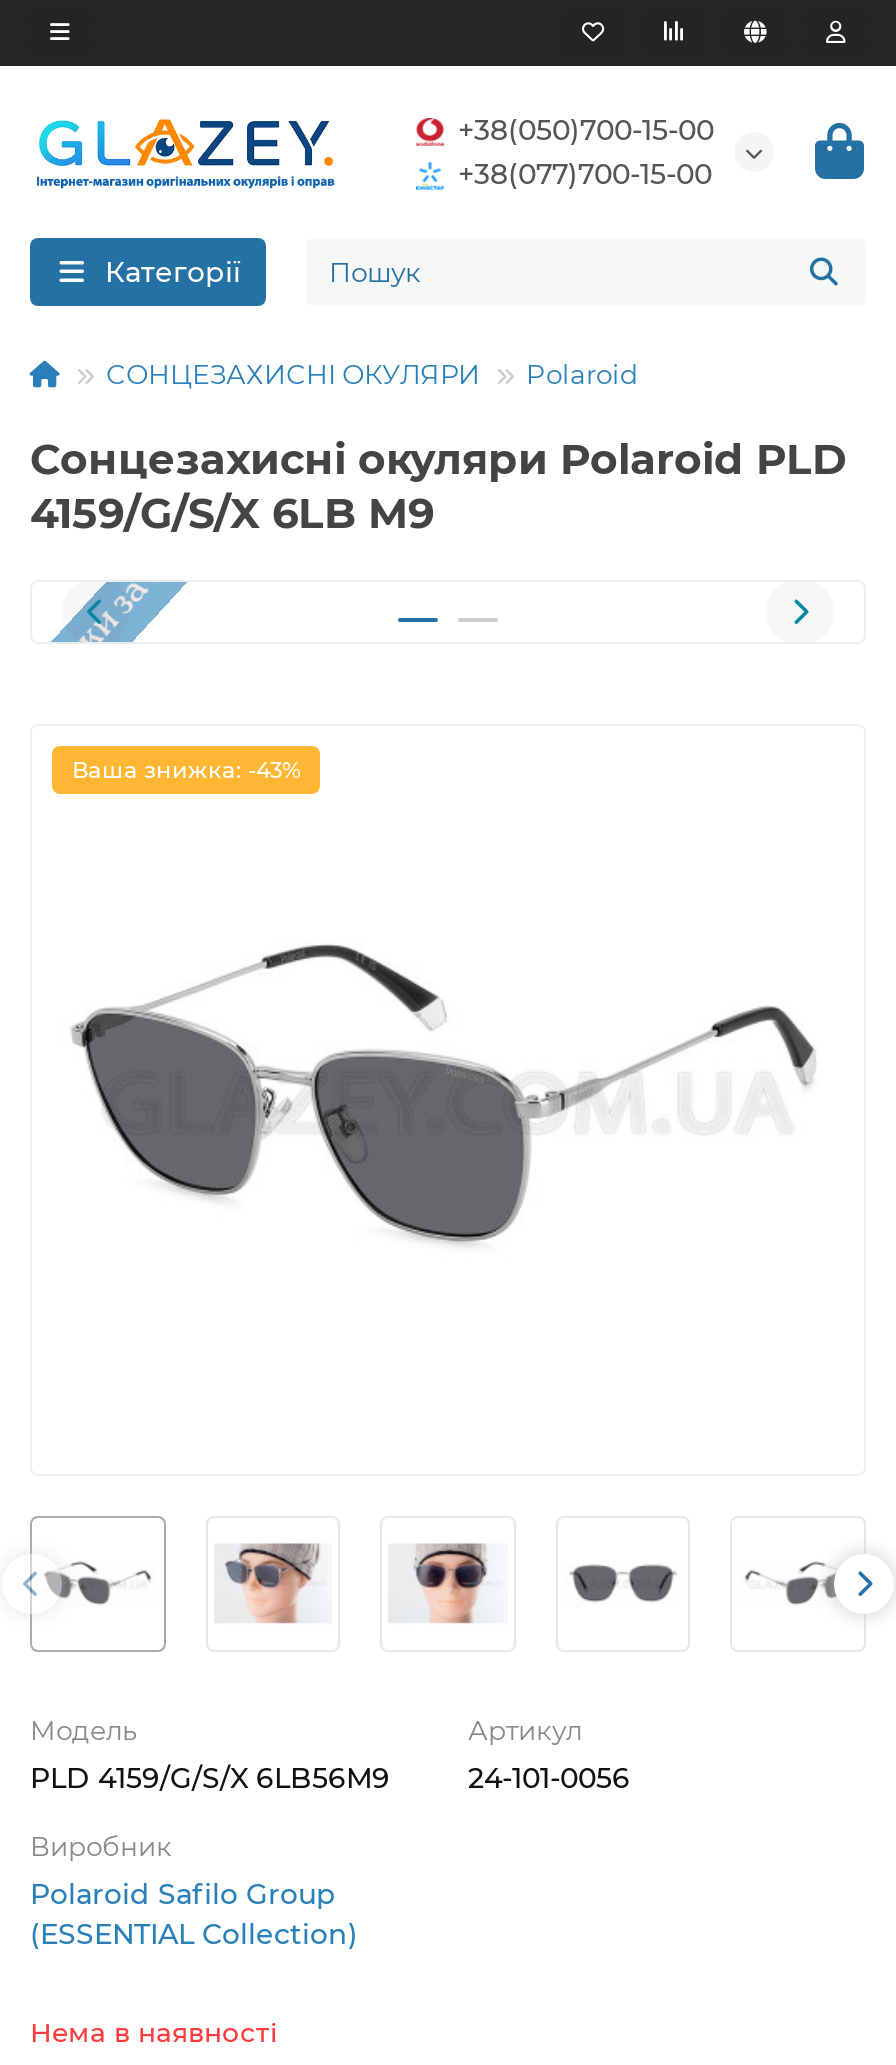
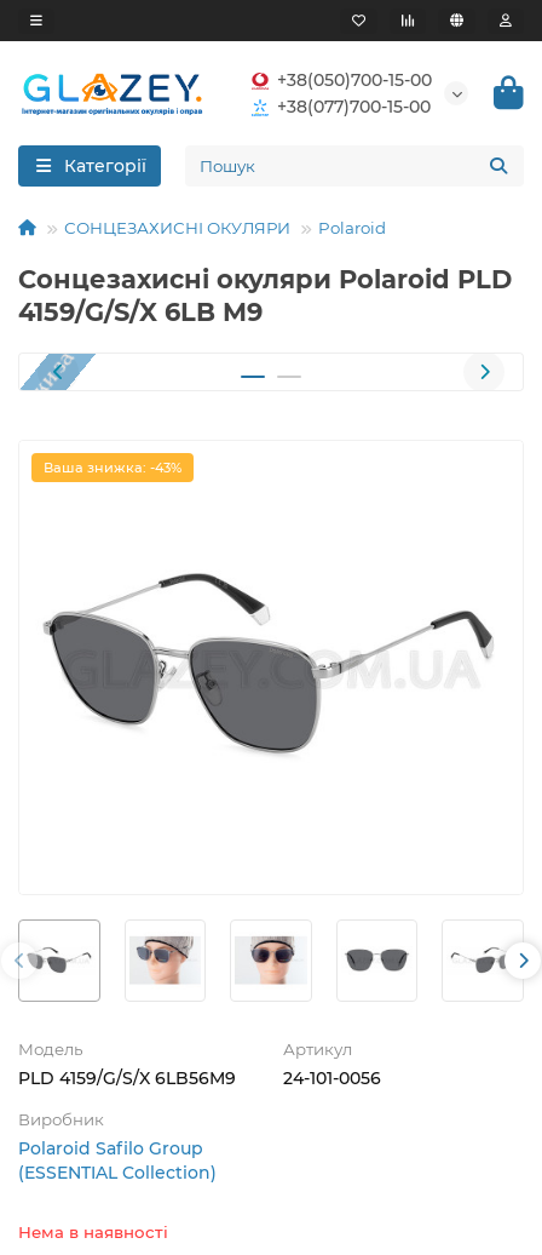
[36,580,186,644] [image] -> [21,353,111,391] [image]

